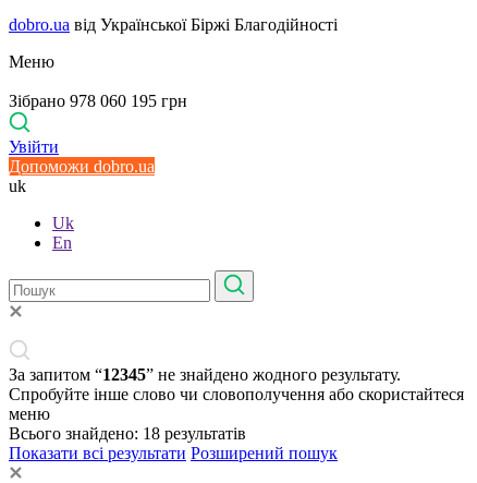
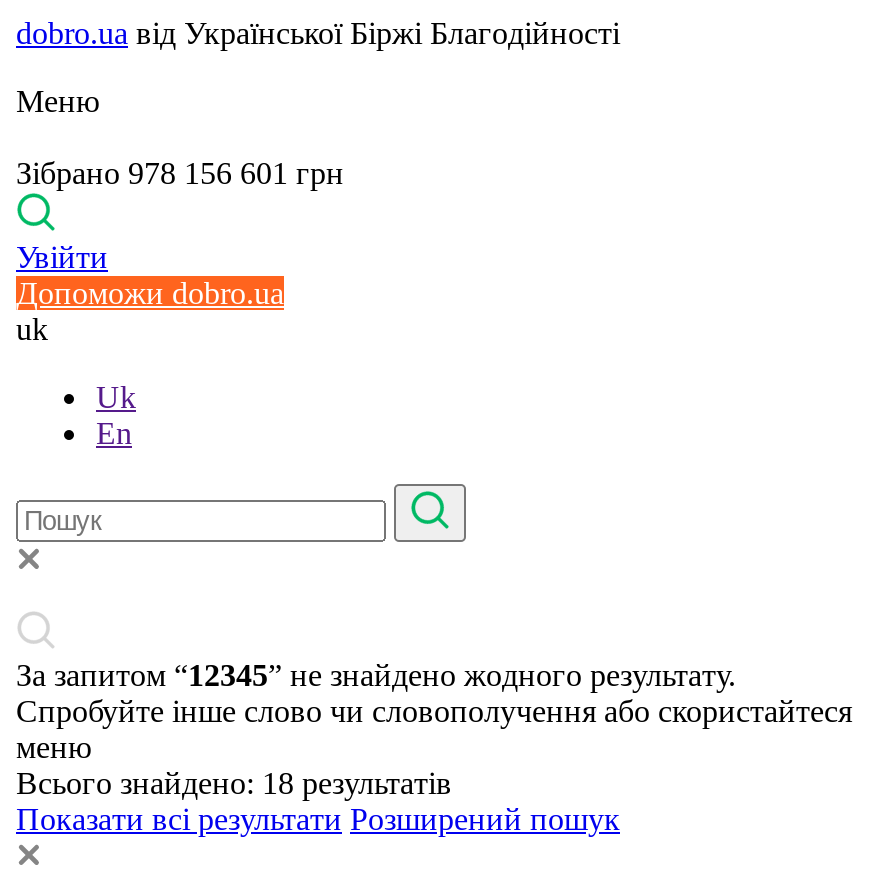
[9,92,187,110] Зібрано 978 060 195 грн -> [16,156,344,190] Зібрано 978 156 601 грн

